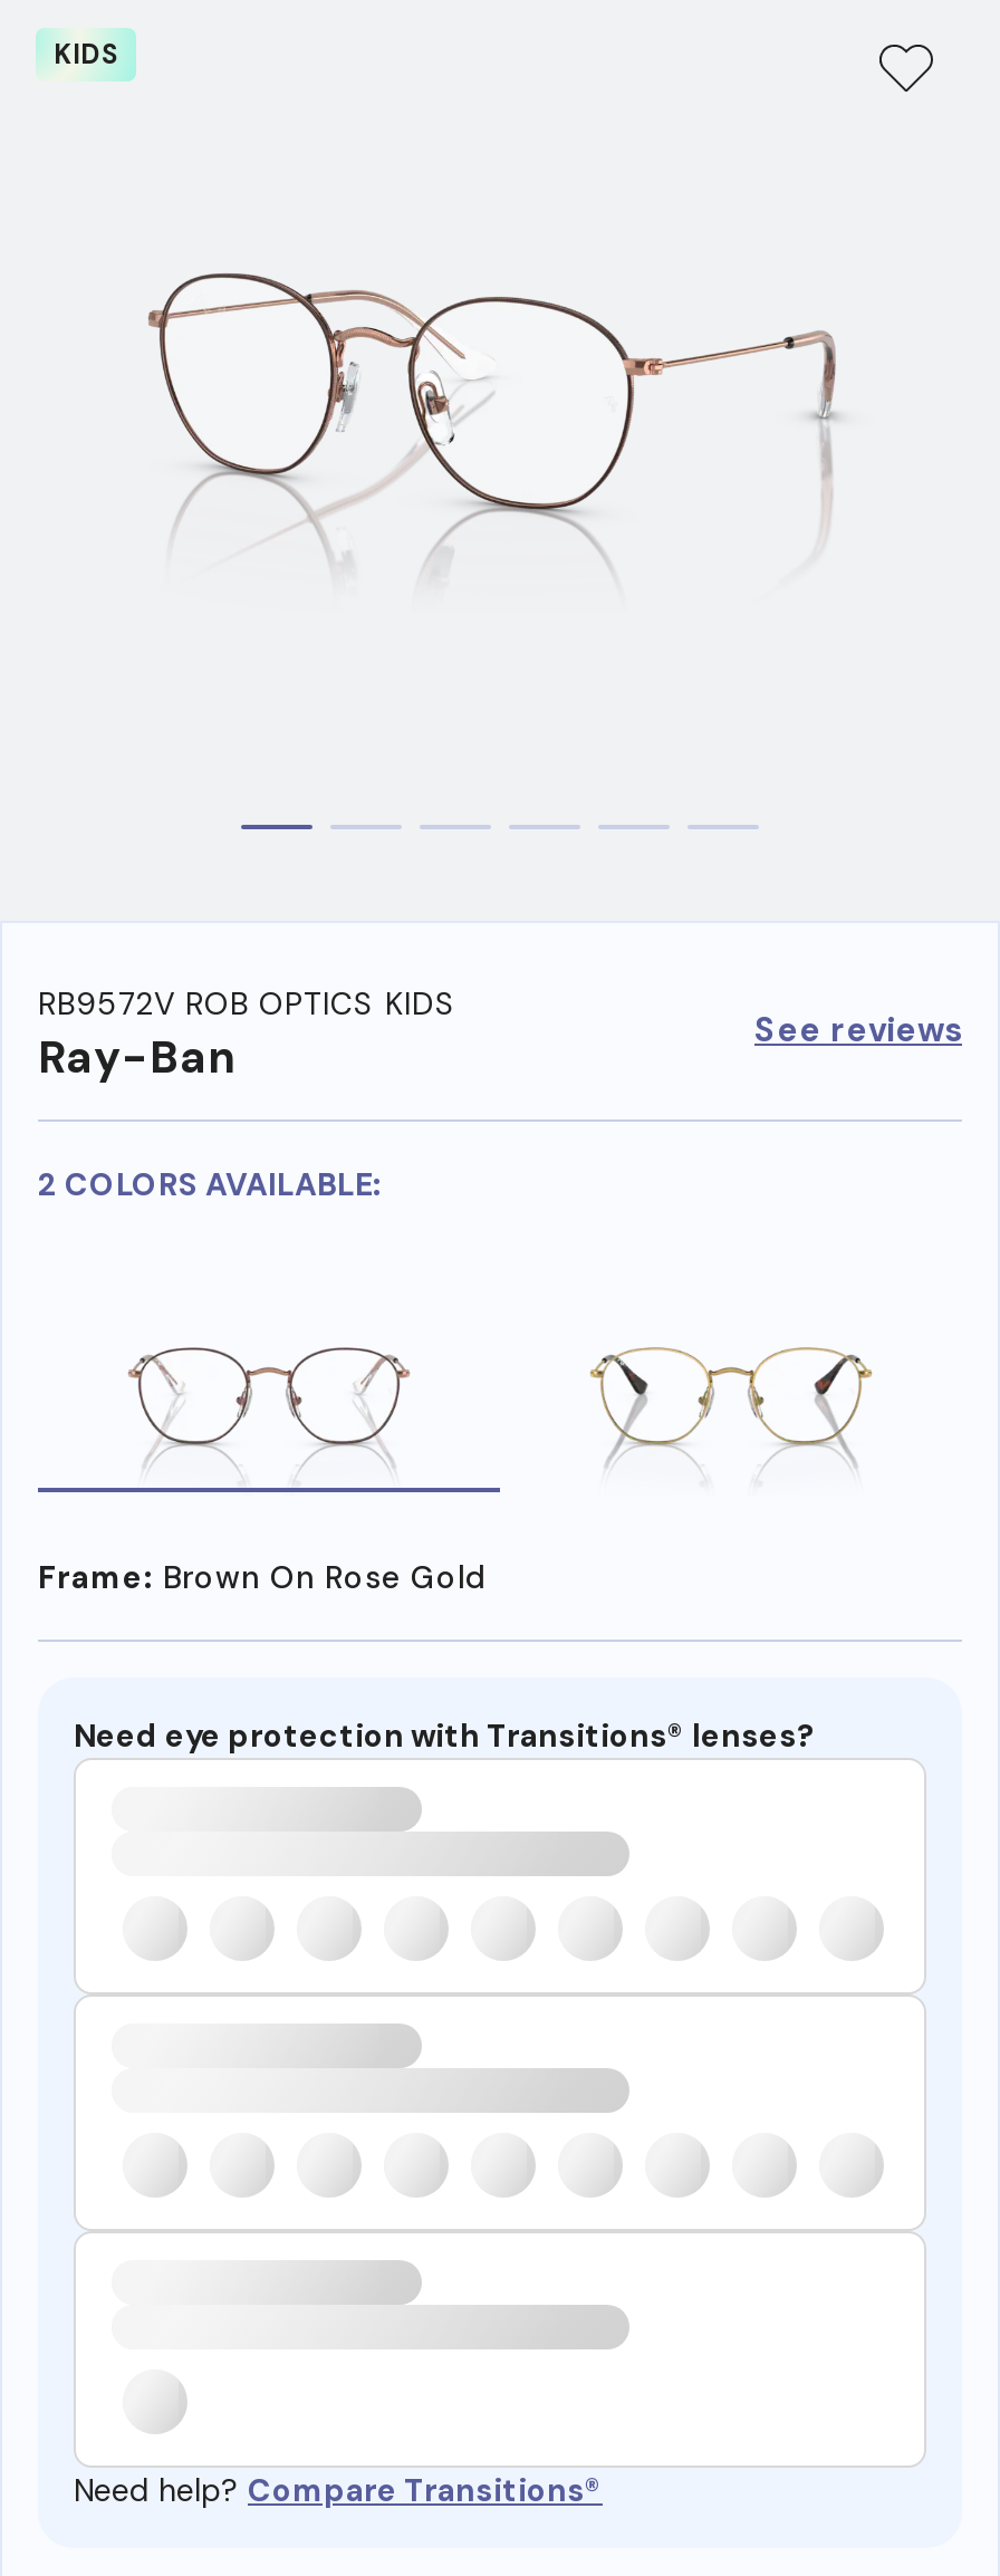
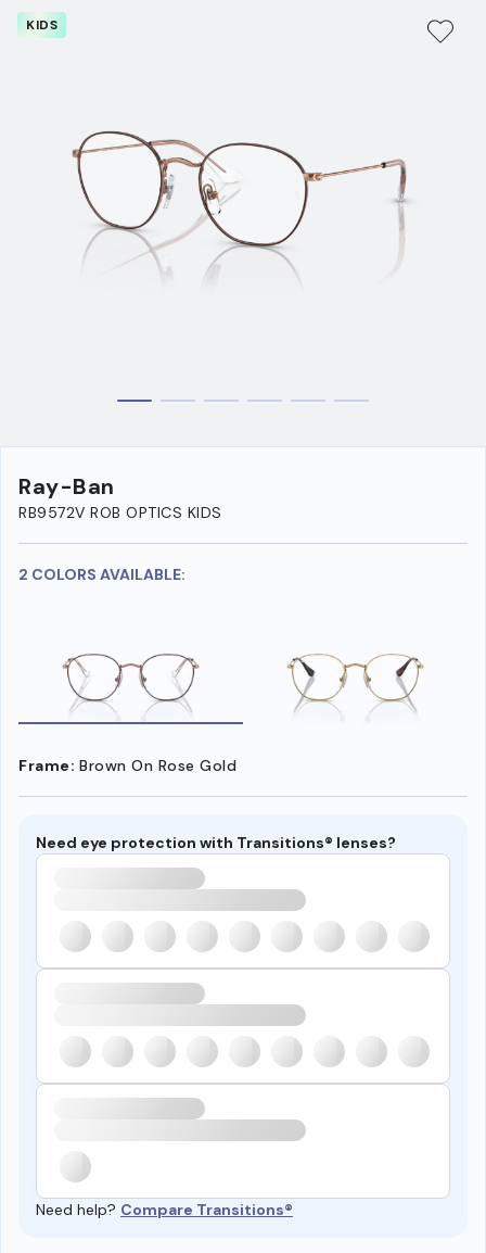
moved [38,984,456,1024] -> [18,503,222,522]: RB9572V ROB OPTICS KIDS
[754,1007,962,1052] See reviews -> none
moved [38,1028,235,1086] -> [18,472,114,501]: Ray-Ban

